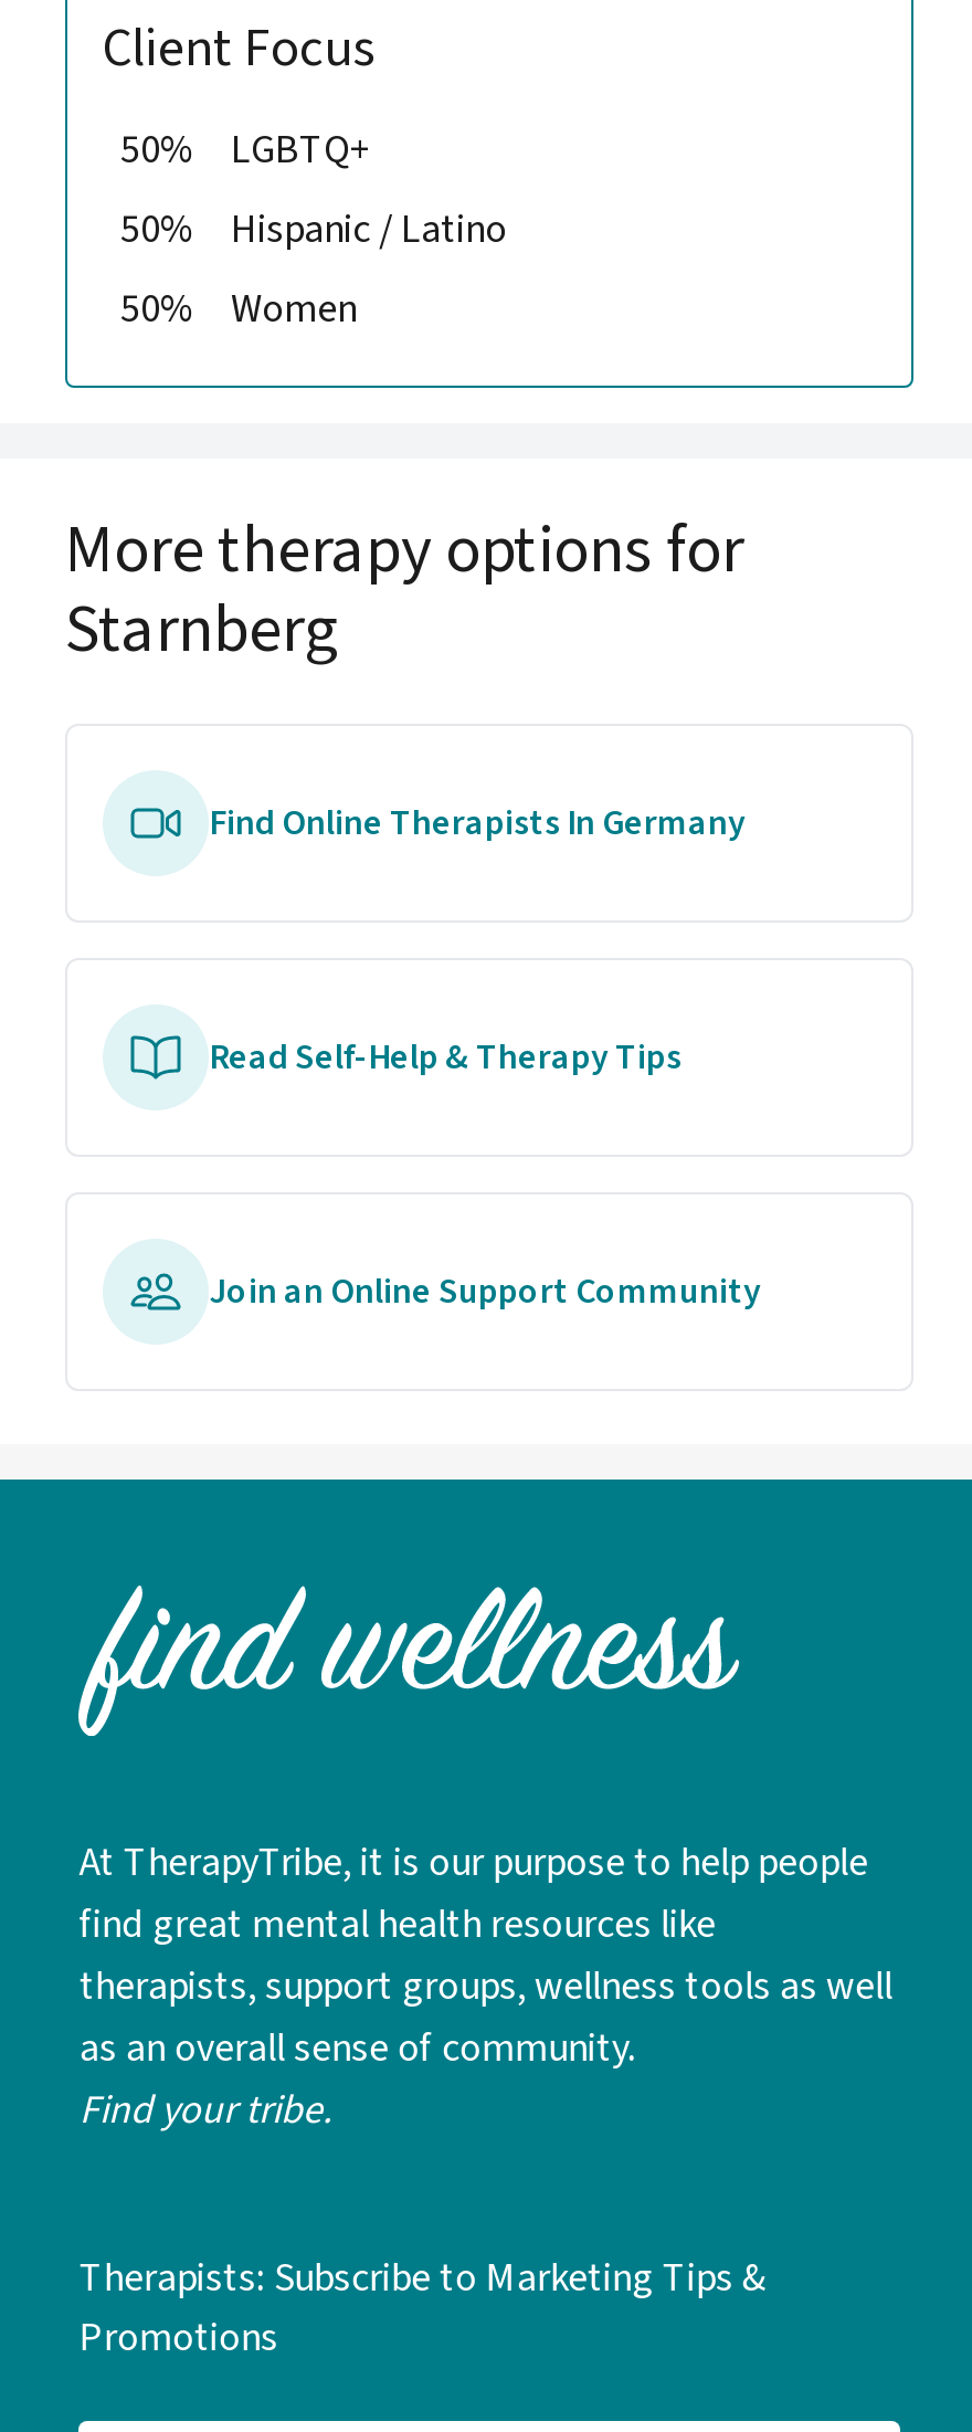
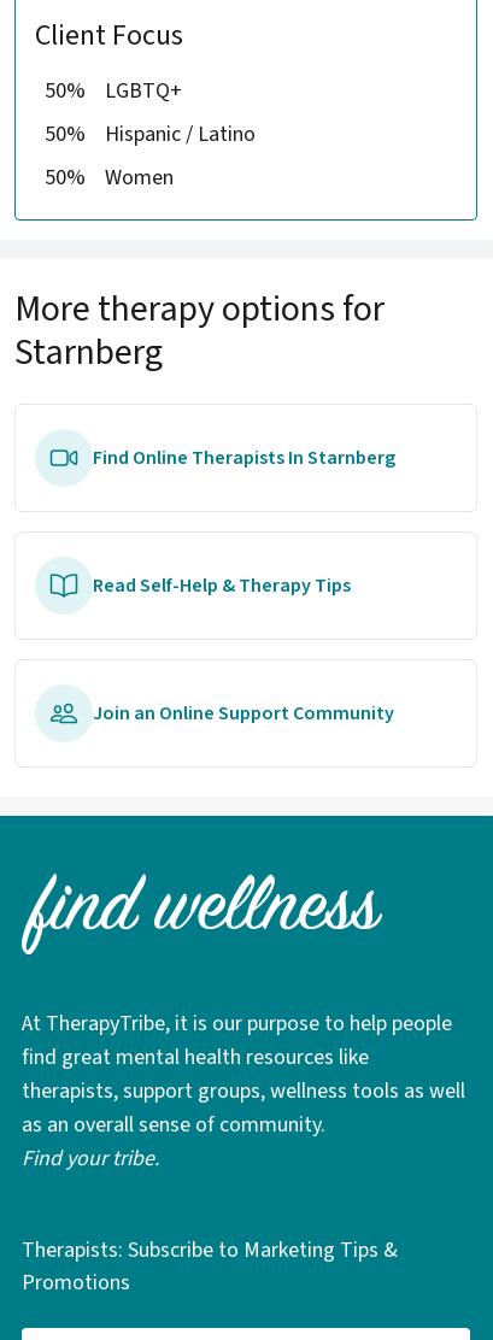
[209,800,746,849] Find Online Therapists In Germany -> [93,444,395,471] Find Online Therapists In Starnberg

